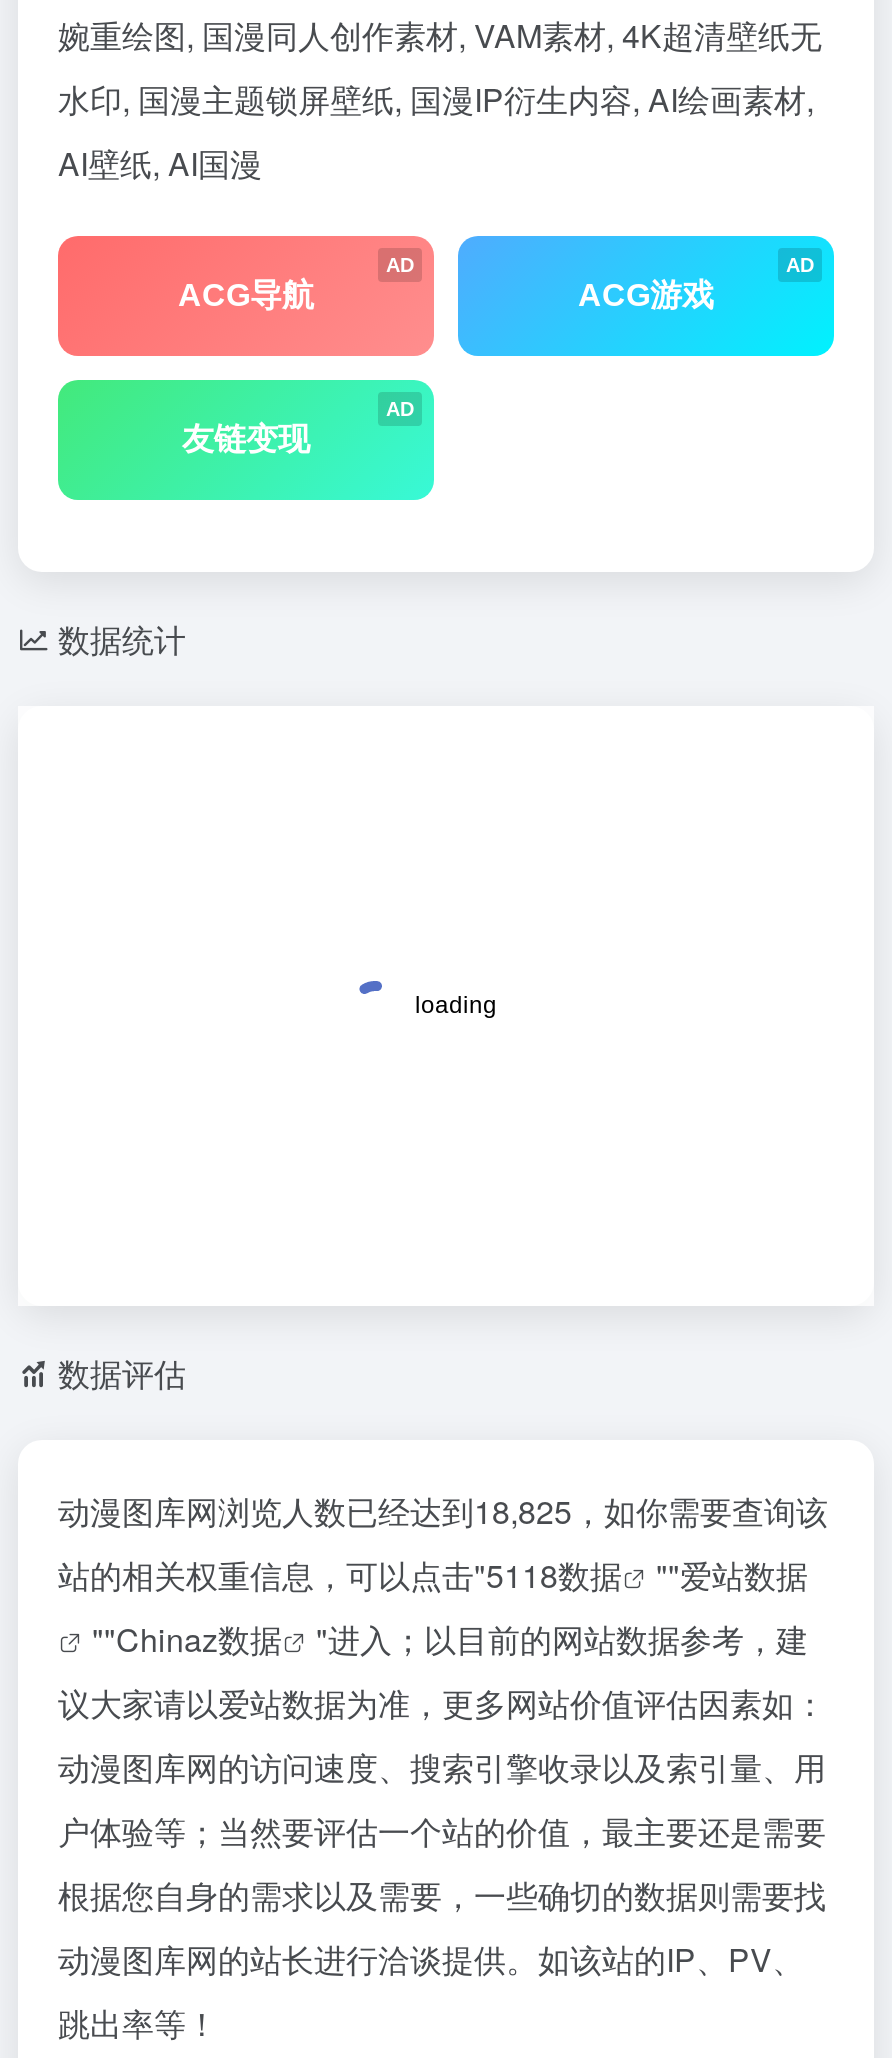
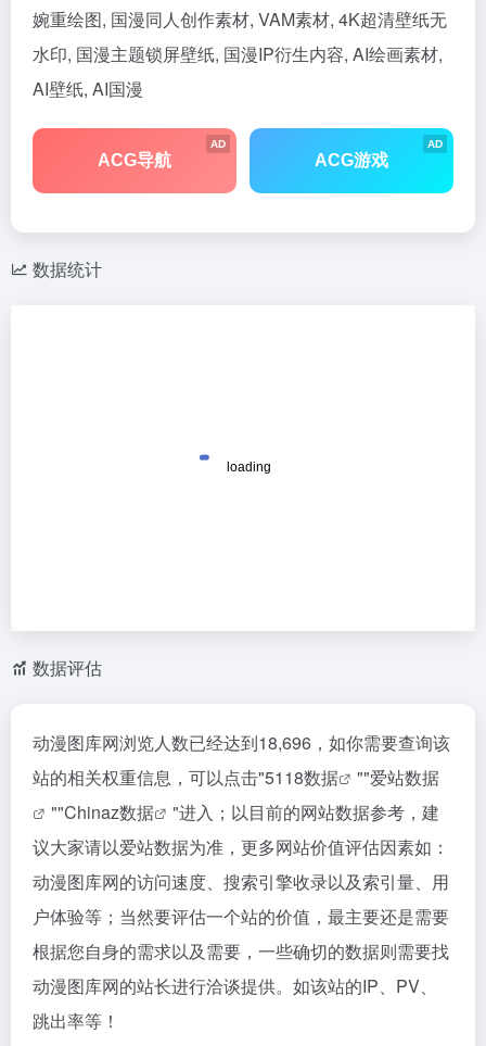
[56,378,436,502] [image] | AD | 友链变现 -> none
[58,1488,828,1534] 动漫图库网浏览人数已经达到18,825，如你需要查询该 -> [33,730,450,755] 动漫图库网浏览人数已经达到18,696，如你需要查询该

